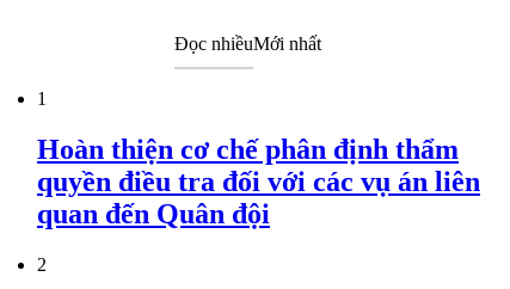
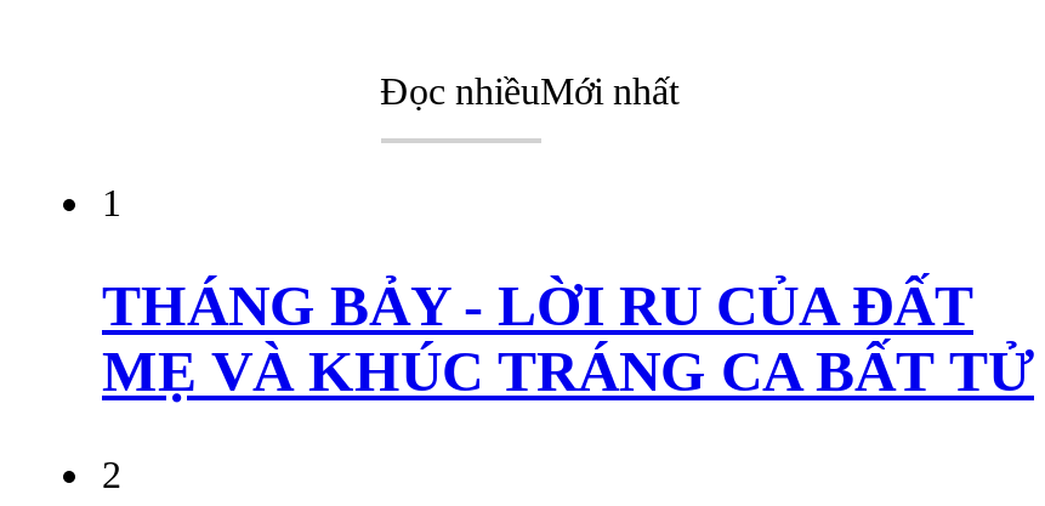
[37,133,480,229] Hoàn thiện cơ chế phân định thẩm | quyền điều tra đối với các vụ án liên | quan đến Quân đội -> [102,273,1034,402] THÁNG BẢY - LỜI RU CỦA ĐẤT | MẸ VÀ KHÚC TRÁNG CA BẤT TỬ

